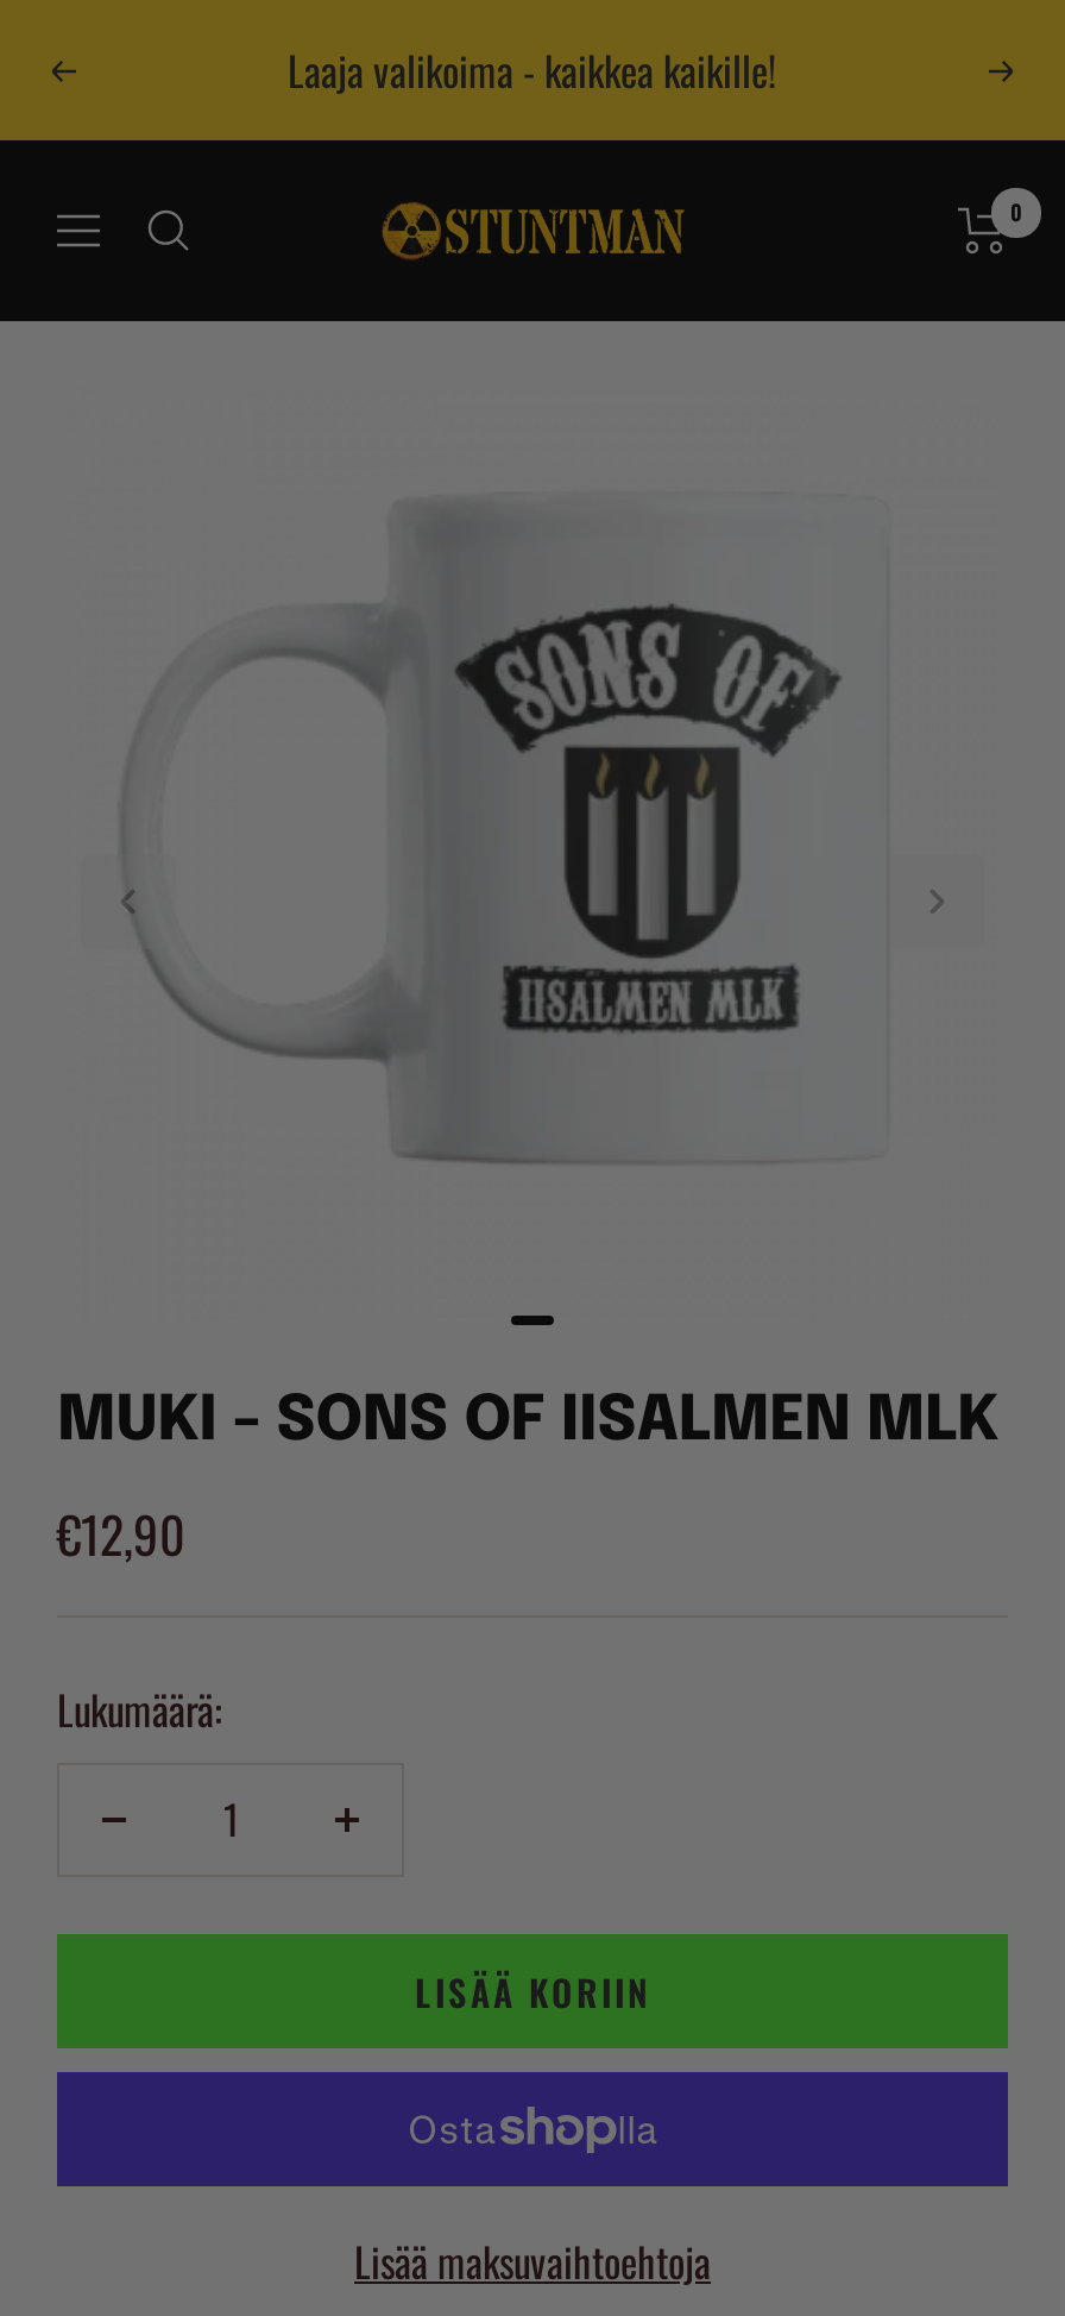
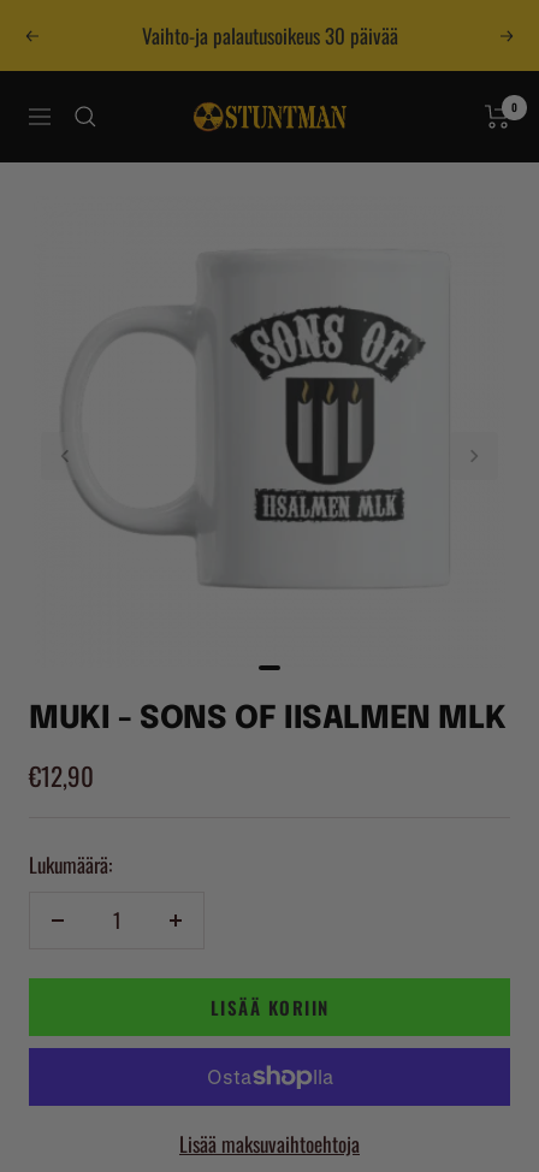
[288,40,777,100] Laaja valikoima - kaikkea kaikille! -> [141,20,398,51] Vaihto-ja palautusoikeus 30 päivää

